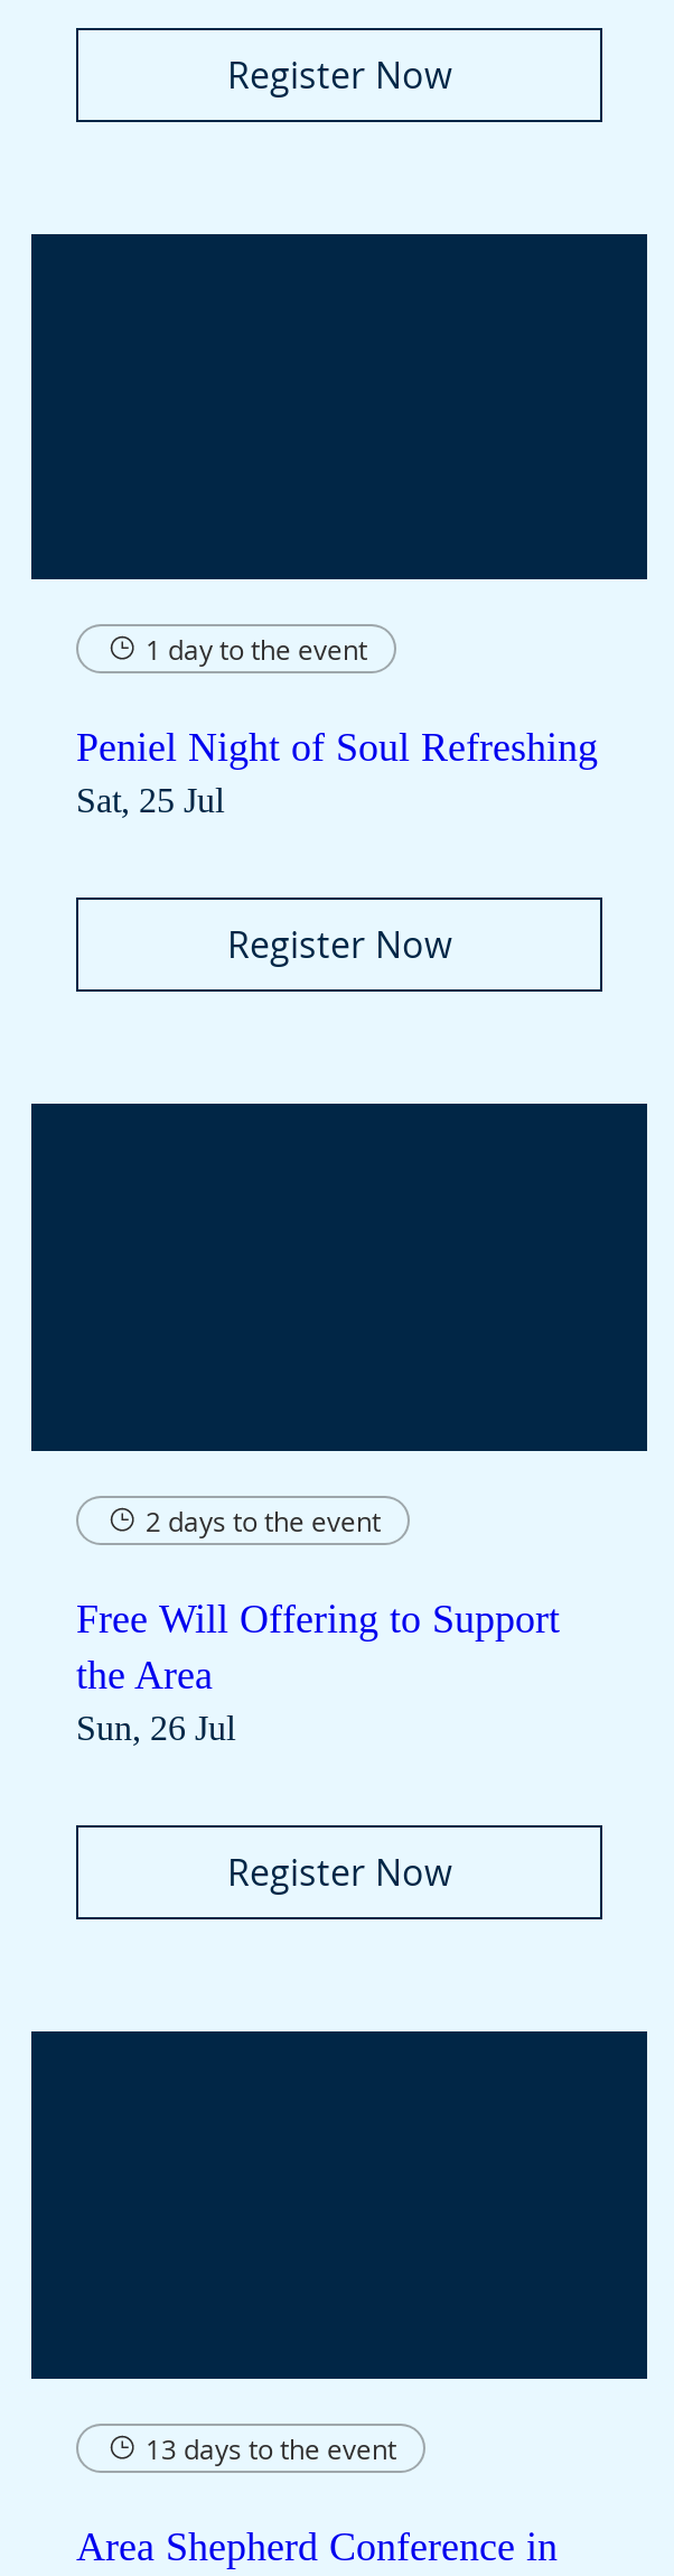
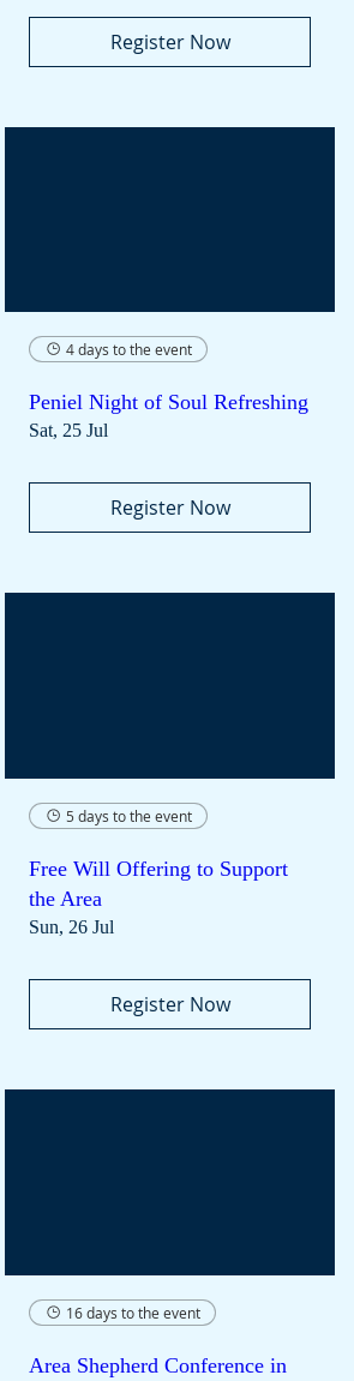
[146,632,367,668] 1 day to the event -> [66,340,192,359] 4 days to the event
[146,1503,381,1539] 2 days to the event -> [66,806,192,826] 5 days to the event
[146,2430,396,2466] 13 days to the event -> [66,1303,200,1322] 16 days to the event

